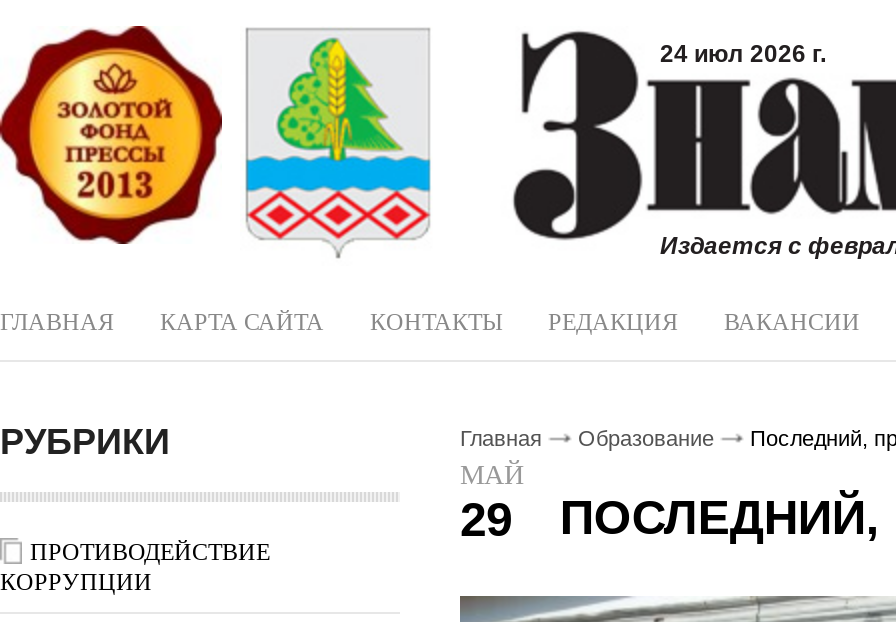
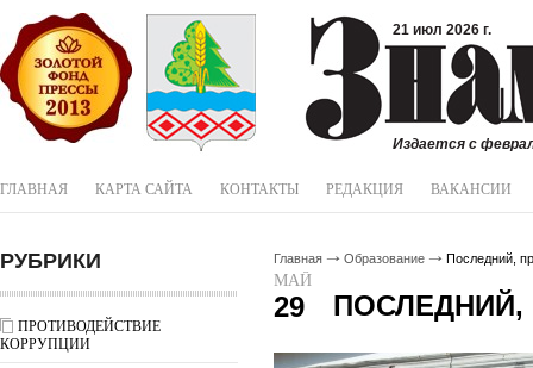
[660,40,826,68] 24 июл 2026 г. -> [393,21,491,38] 21 июл 2026 г.

